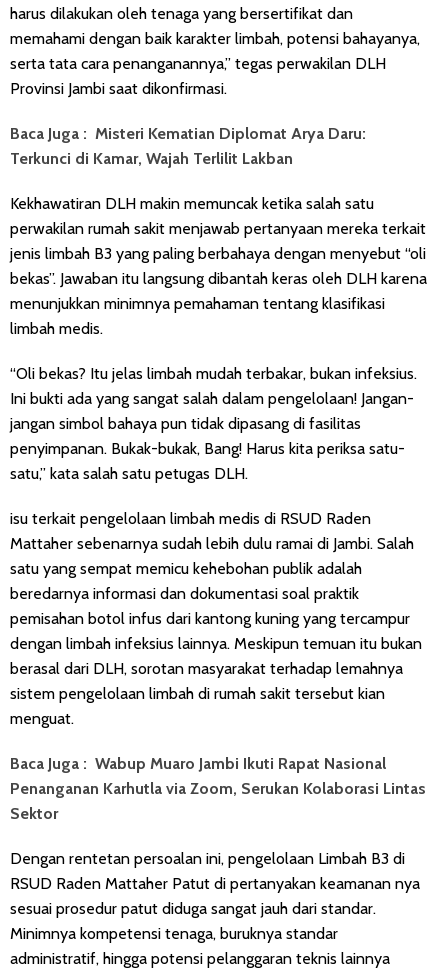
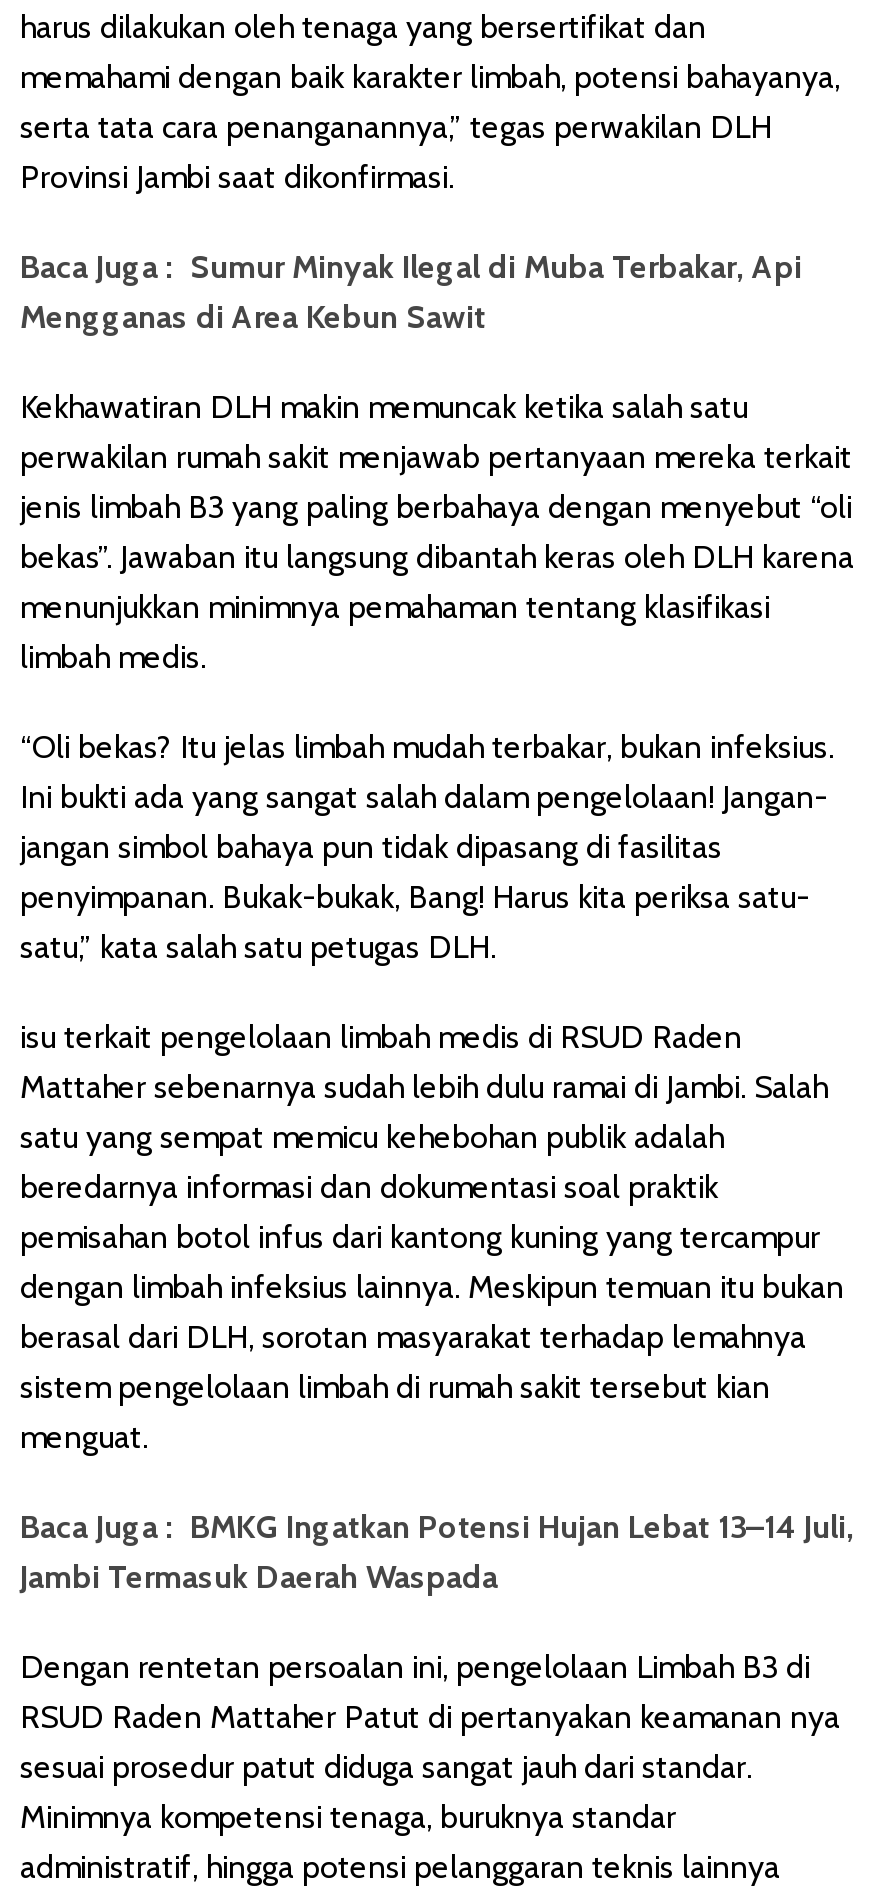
[10,123,366,167] Baca Juga : Misteri Kematian Diplomat Arya Daru: | Terkunci di Kamar, Wajah Terlilit Lakban -> [20,247,802,335] Baca Juga : Sumur Minyak Ilegal di Muba Terbakar, Api | Mengganas di Area Kebun Sawit
[10,753,426,822] Baca Juga : Wabup Muaro Jambi Ikuti Rapat Nasional | Penanganan Karhutla via Zoom, Serukan Kolaborasi Lintas | Sektor -> [20,1507,854,1595] Baca Juga : BMKG Ingatkan Potensi Hujan Lebat 13–14 Juli, | Jambi Termasuk Daerah Waspada

